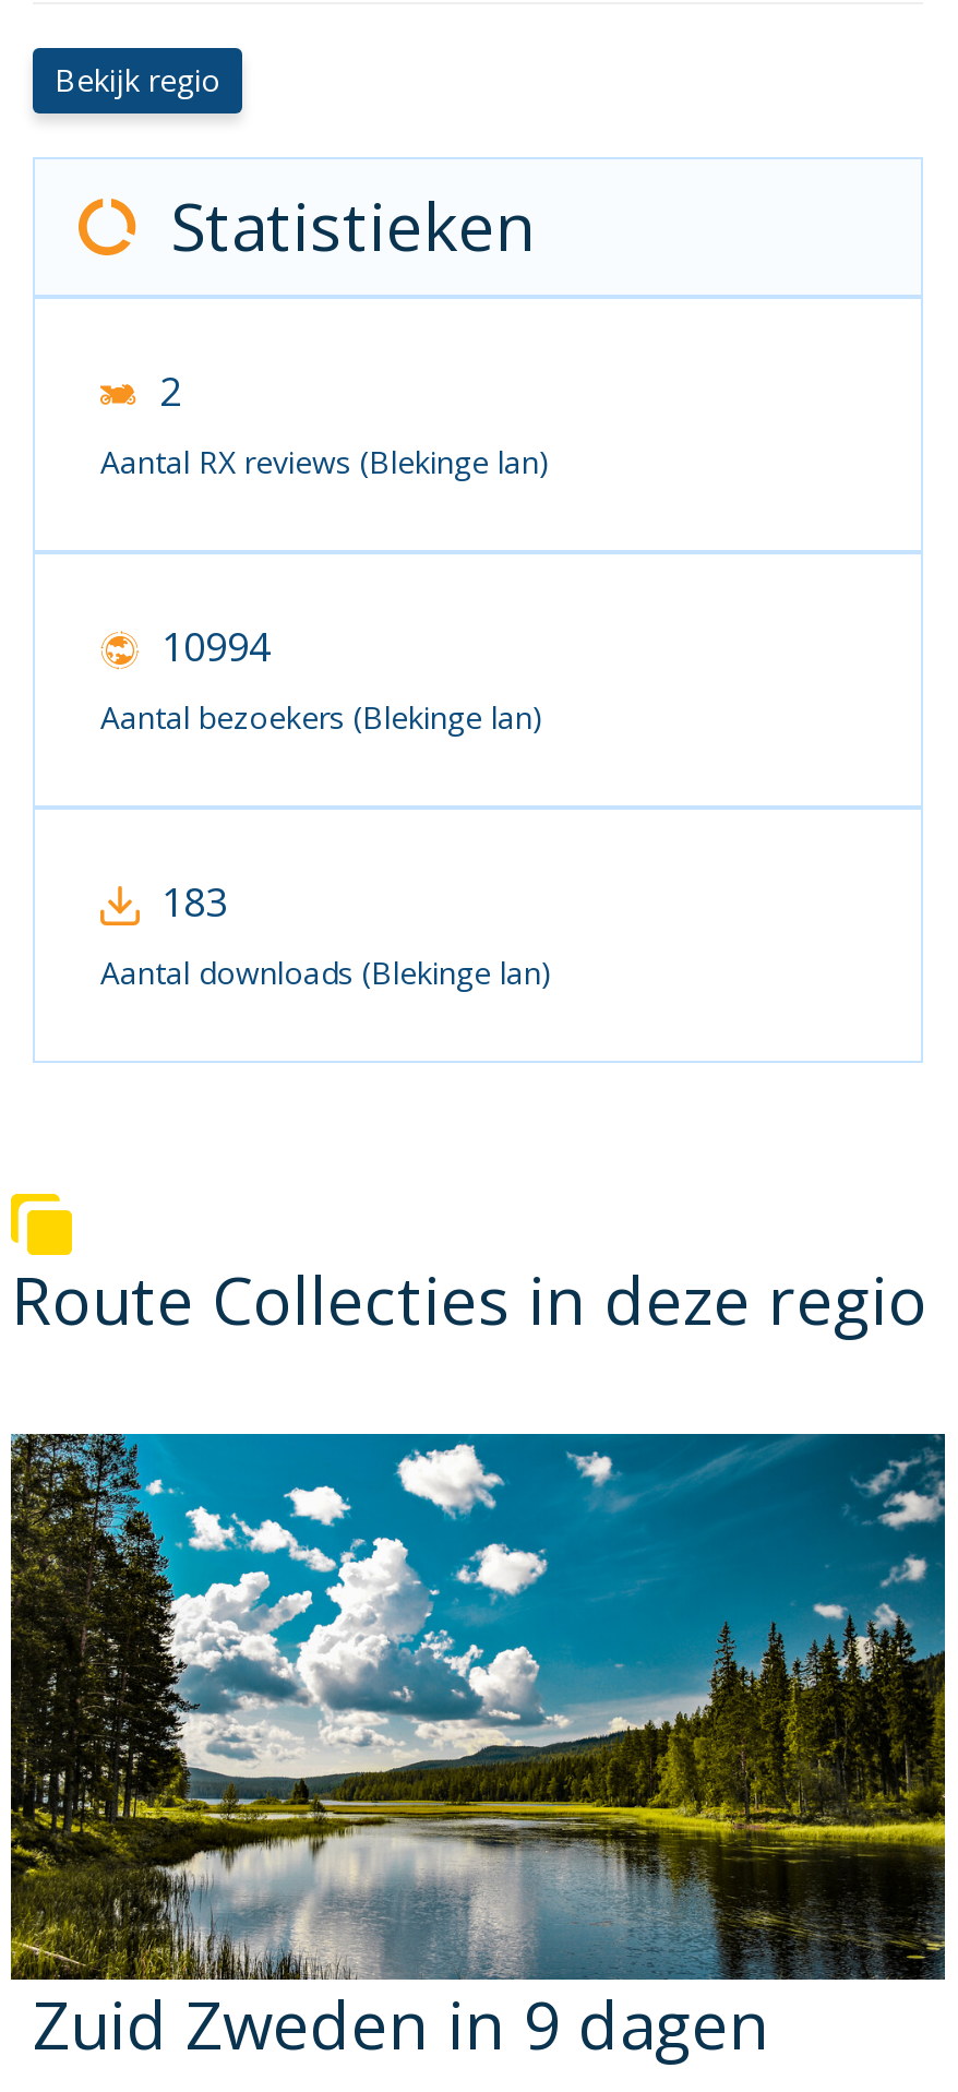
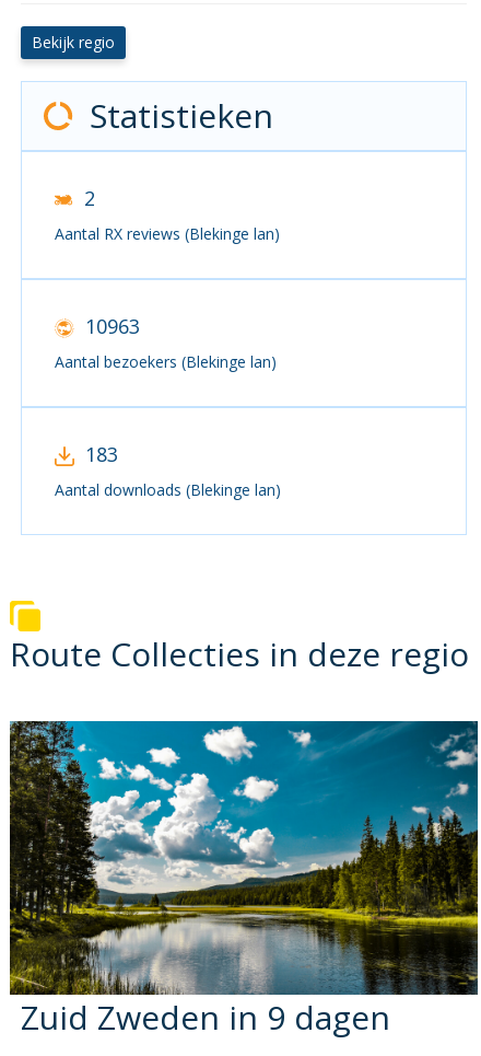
[161,620,271,672] 10994 -> [85,313,140,339] 10963

